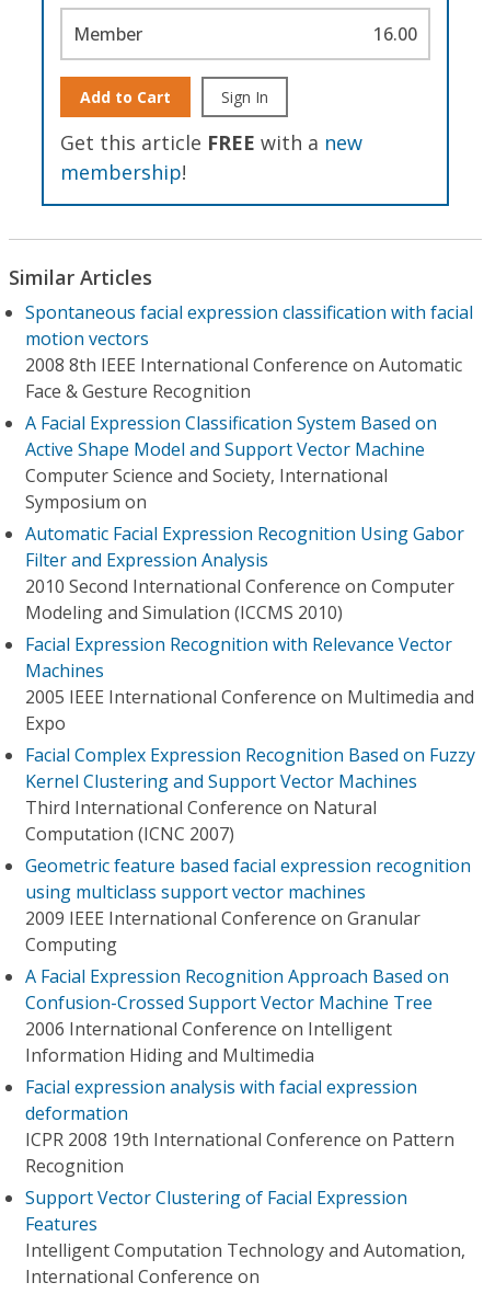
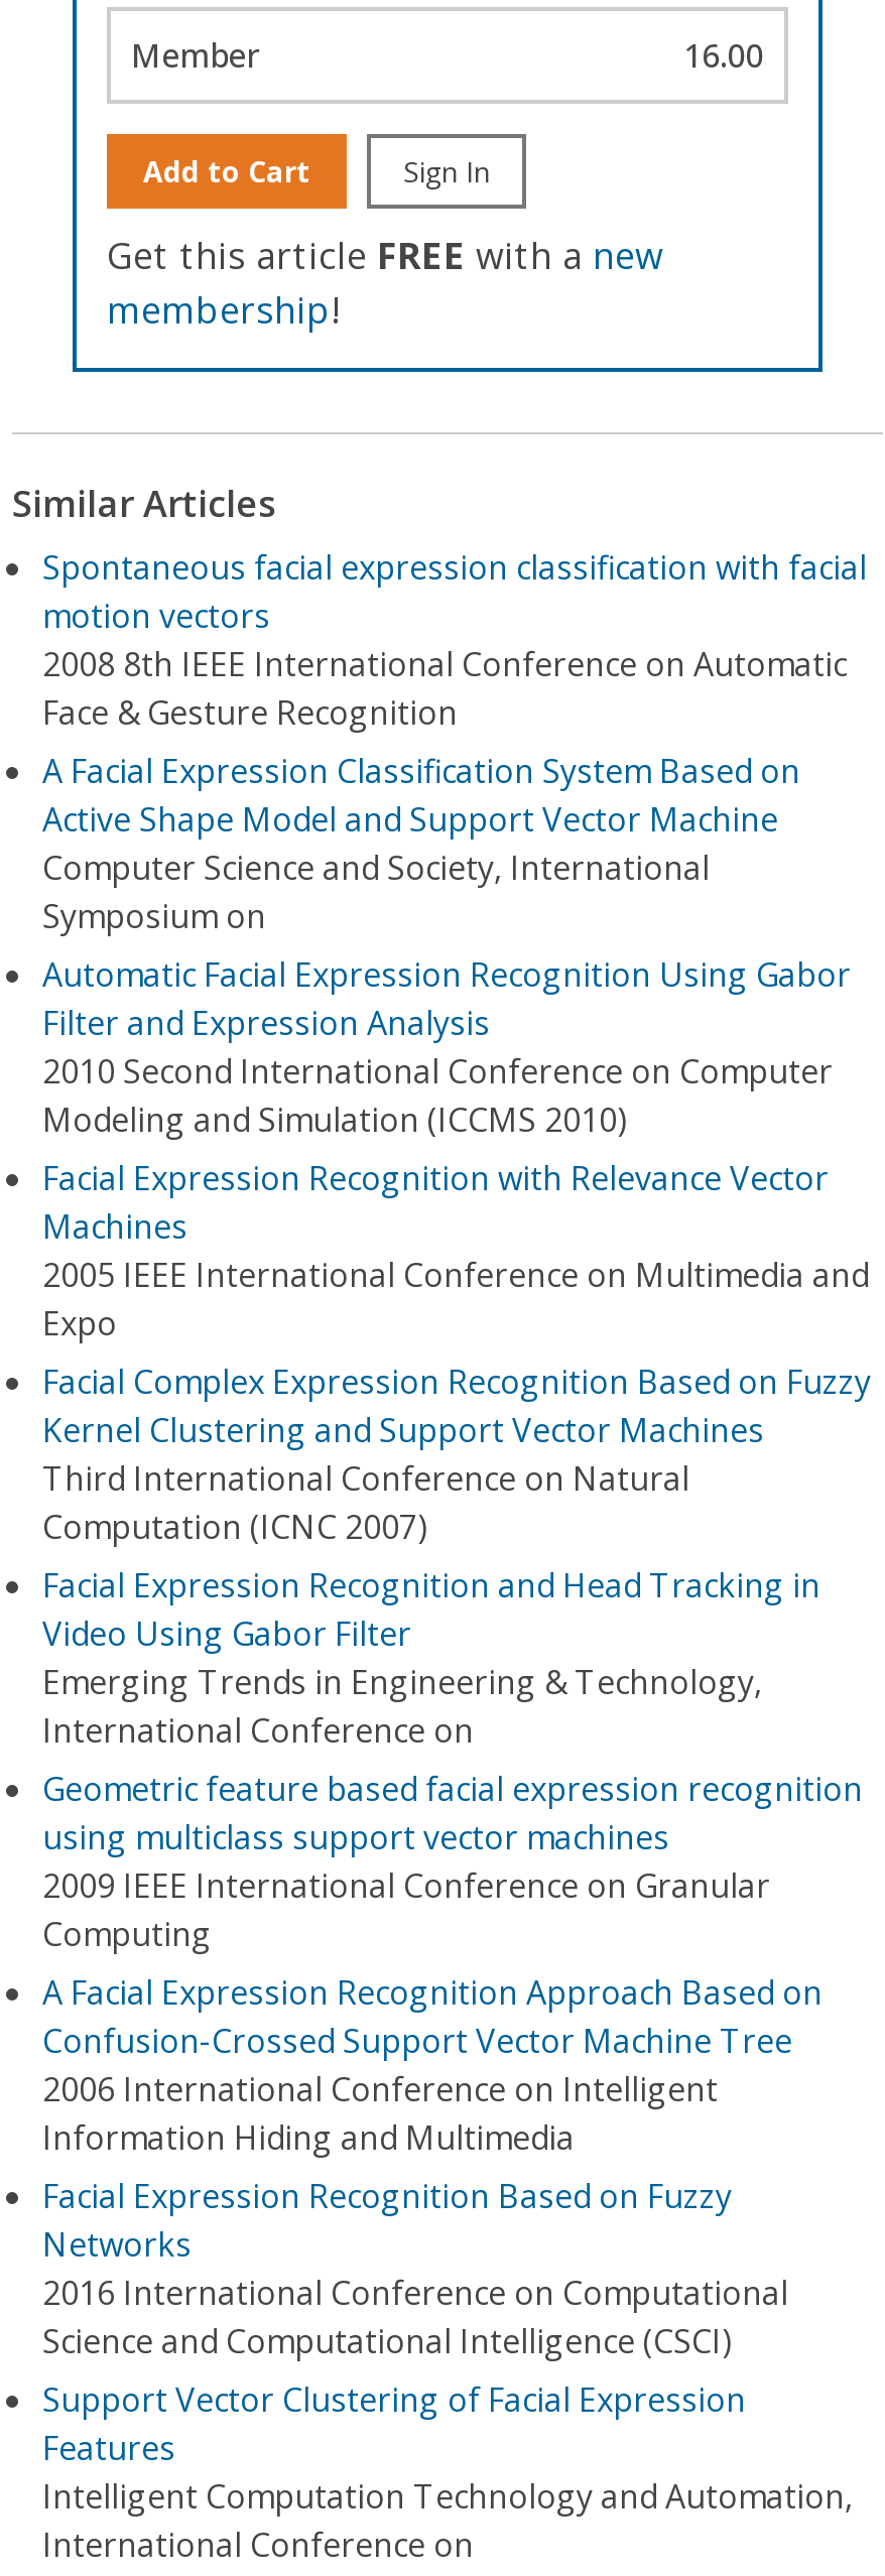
none -> [42,1563,820,1753] Facial Expression Recognition and Head Tracking in | Video Using Gabor Filter | Emerging Trends in Engineering & Technology, | International Conference on
[25,1075,454,1178] Facial expression analysis with facial expression | deformation | ICPR 2008 19th International Conference on Pattern | Recognition -> [42,2174,788,2363] Facial Expression Recognition Based on Fuzzy | Networks | 2016 International Conference on Computational | Science and Computational Intelligence (CSCI)

